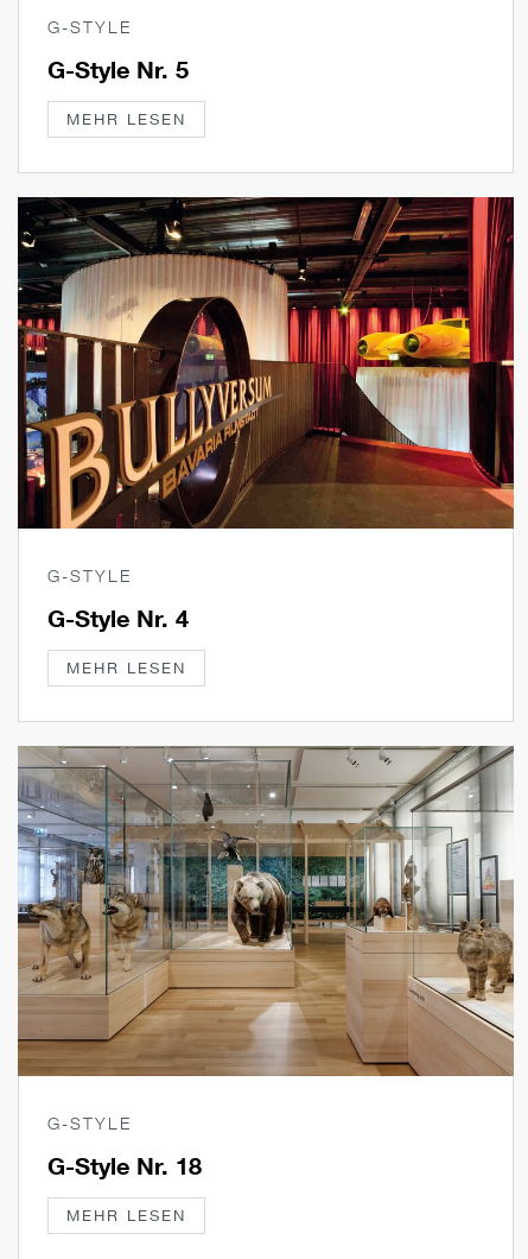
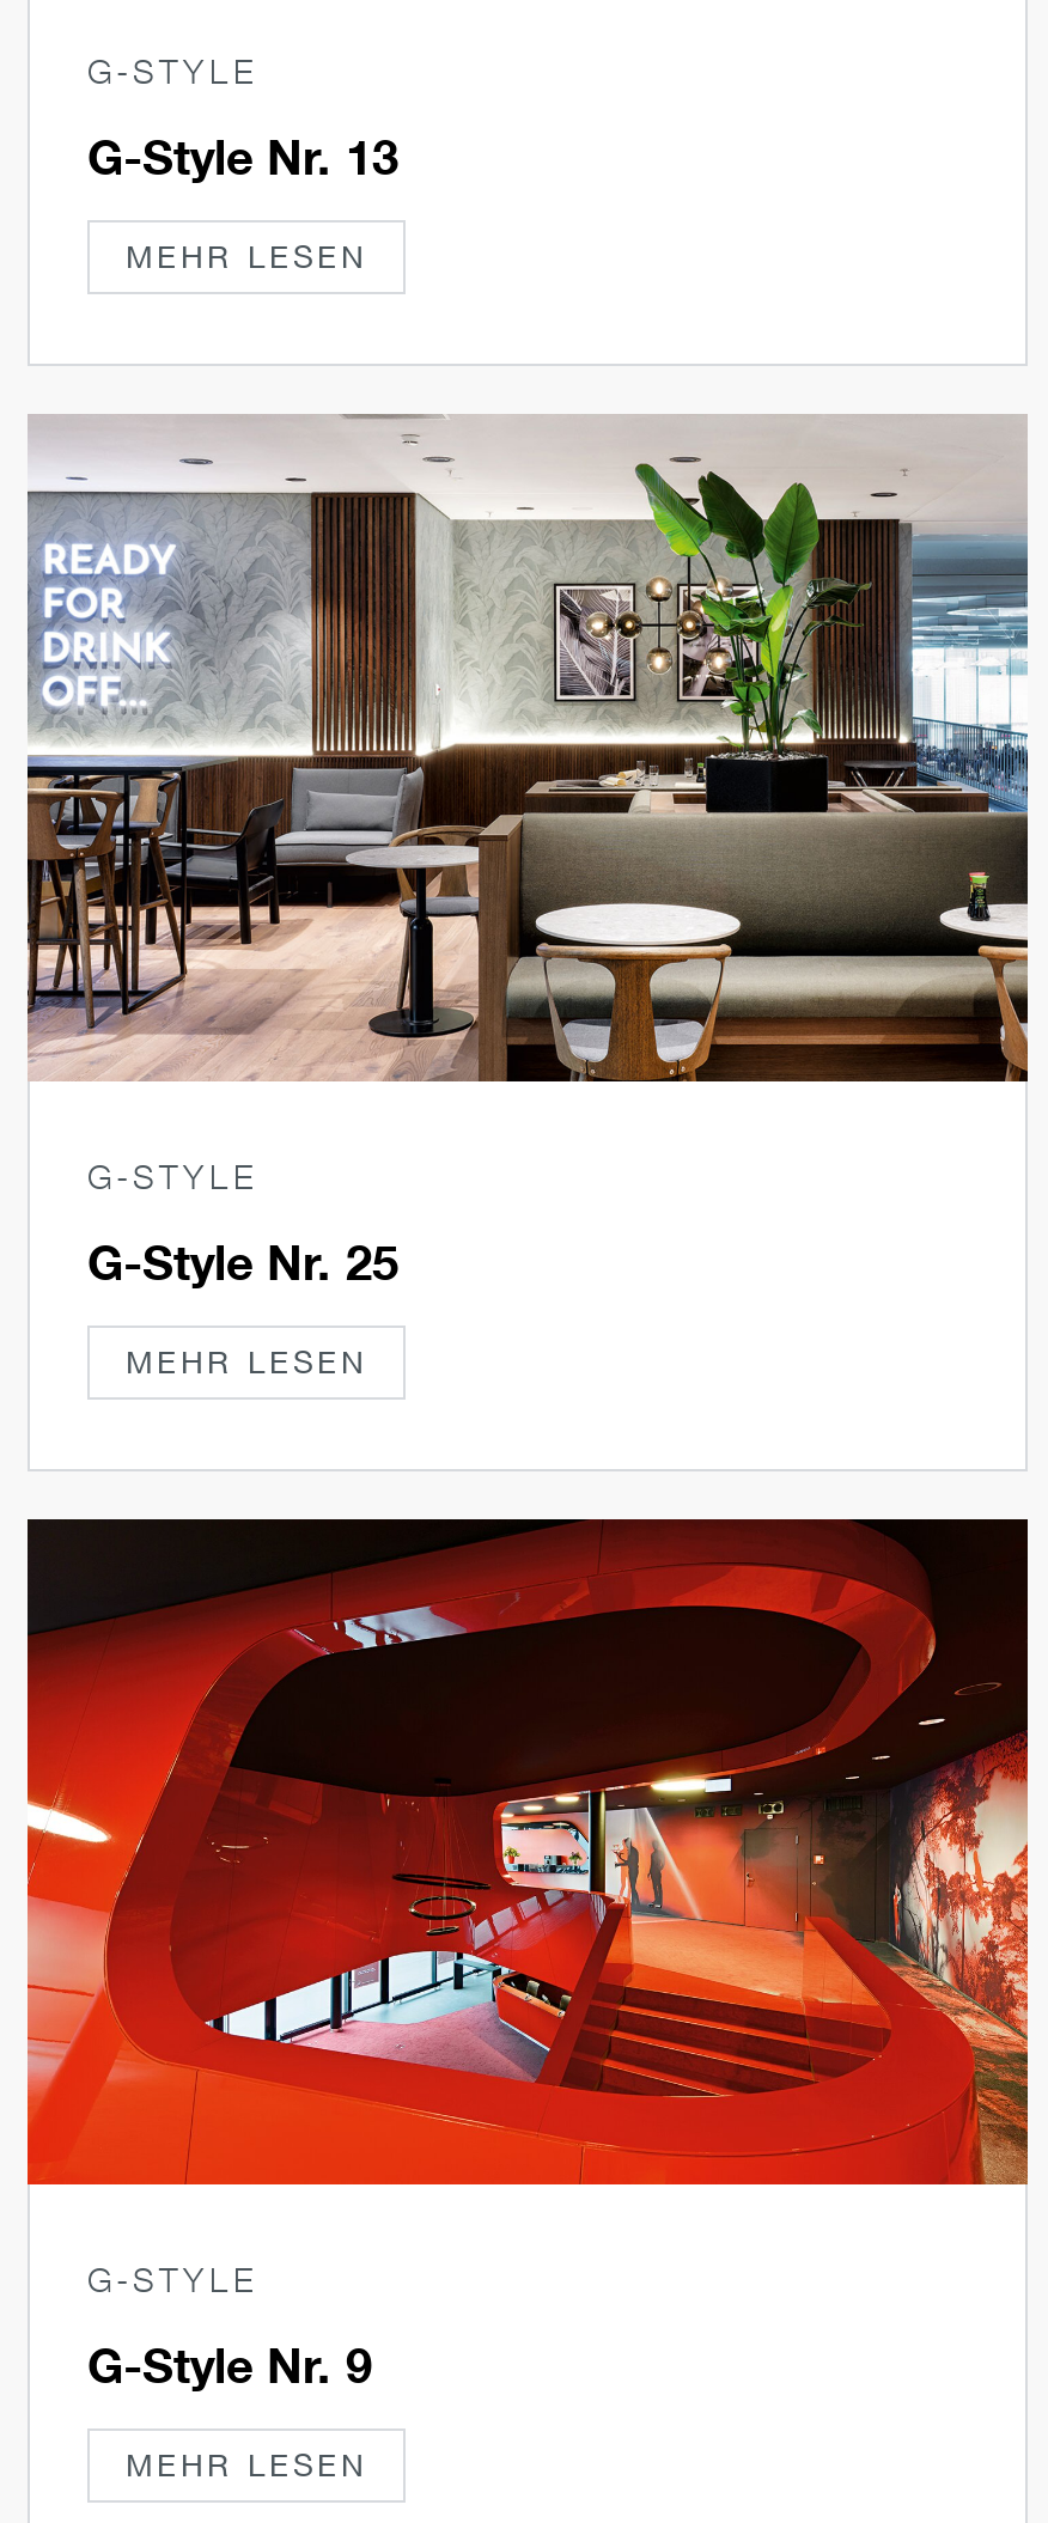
[47,55,189,84] G-Style Nr. 5 -> [87,128,398,185] G-Style Nr. 13
[17,196,515,530] [image] -> [28,414,1030,1081] [image]
[47,603,189,632] G-Style Nr. 4 -> [87,1232,398,1289] G-Style Nr. 25
[17,745,515,1077] [image] -> [25,1517,1030,2187] [image]
[47,1151,202,1180] G-Style Nr. 18 -> [87,2336,372,2394] G-Style Nr. 9

